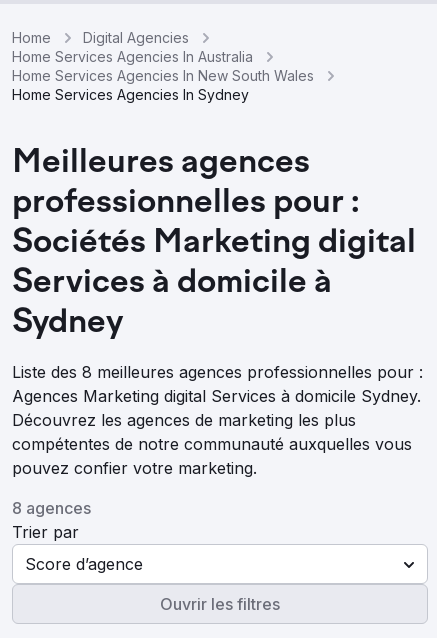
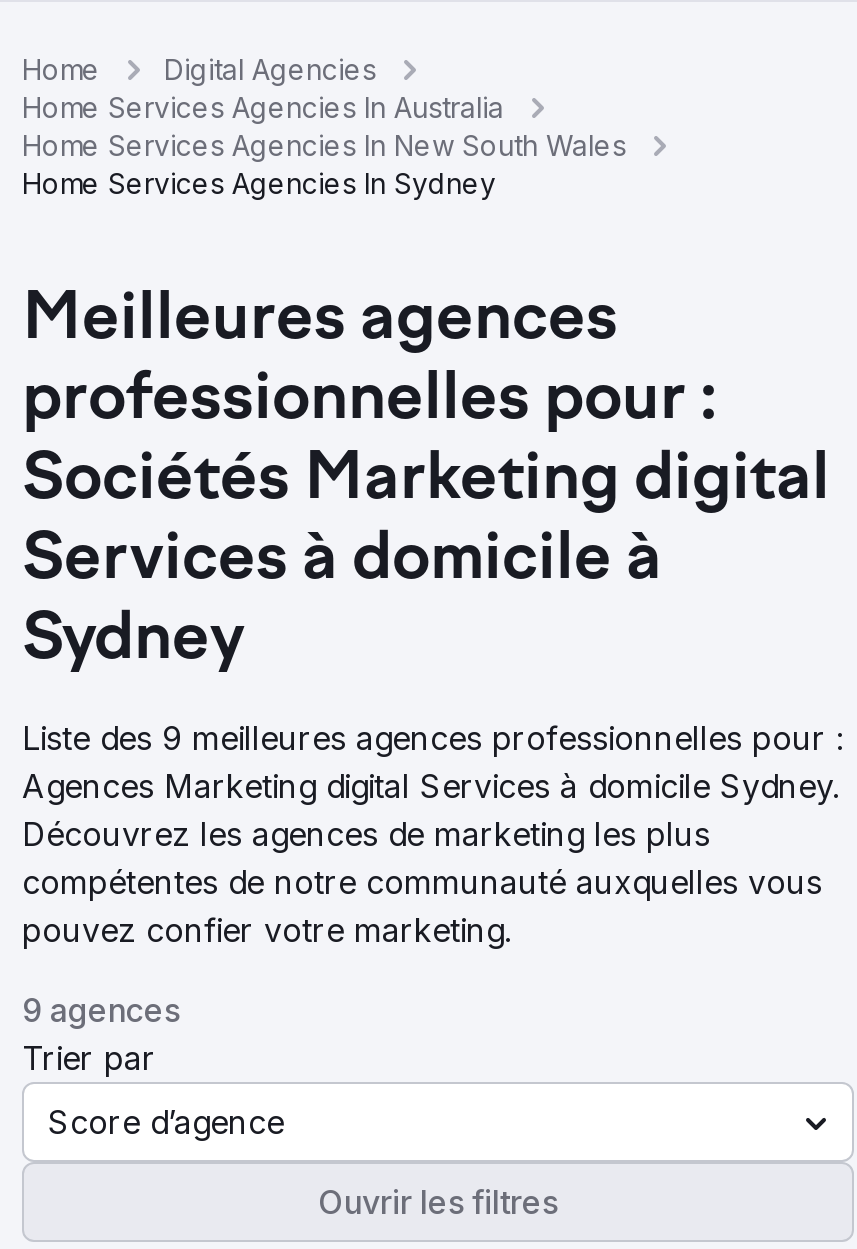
[12,362,423,382] Liste des 8 meilleures agences professionnelles pour : -> [22,718,844,758] Liste des 9 meilleures agences professionnelles pour :
[12,498,91,518] 8 agences -> [22,990,180,1030] 9 agences

